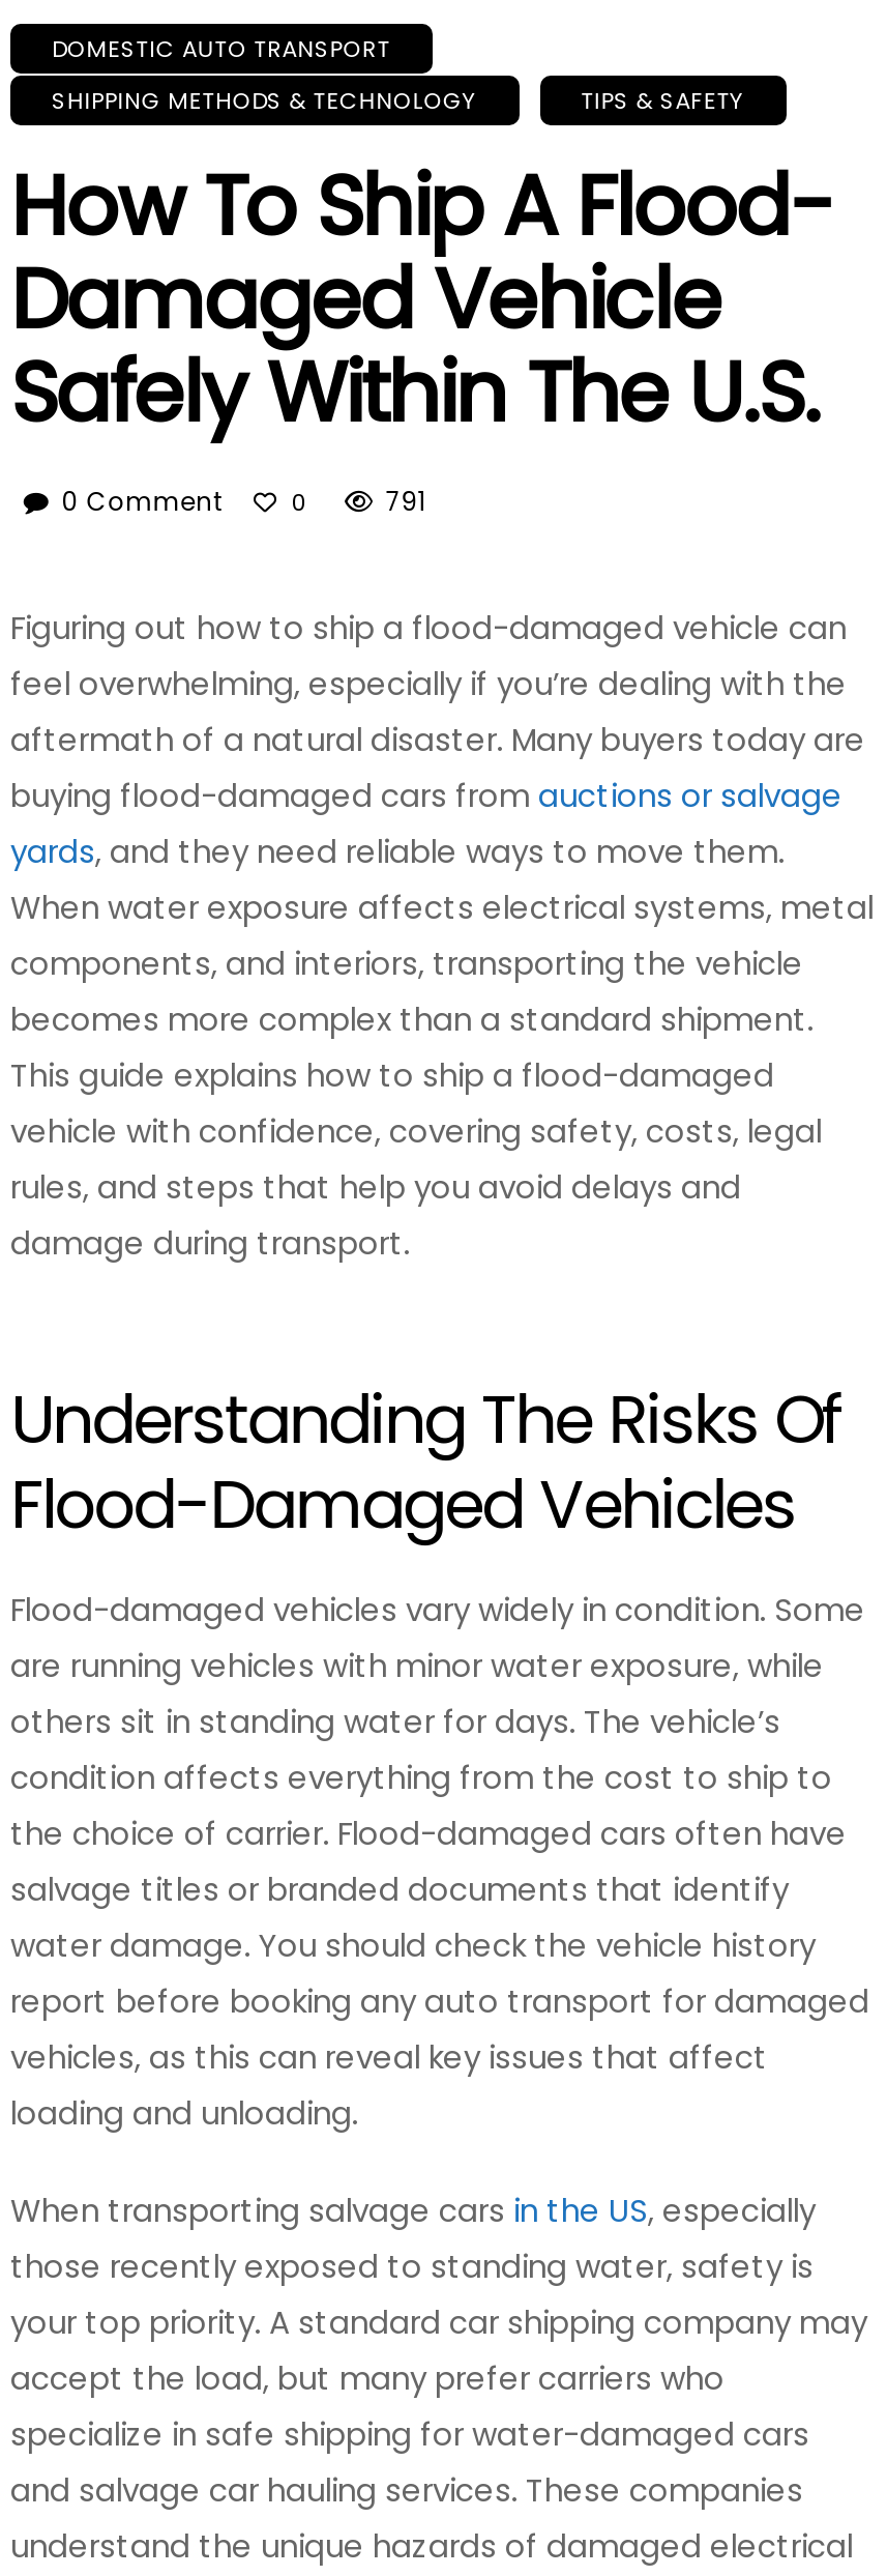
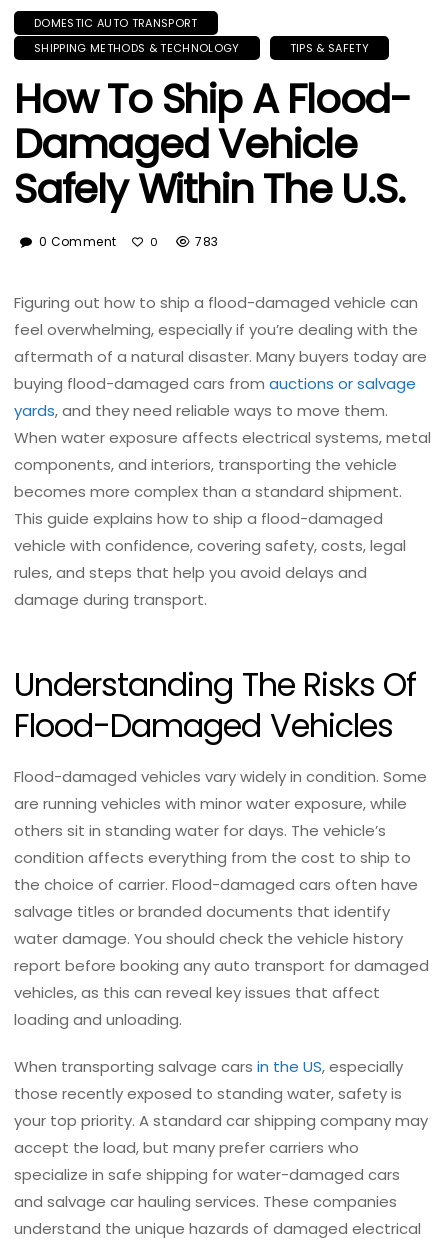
[385,484,427,519] 791 -> [195,233,218,250] 783

